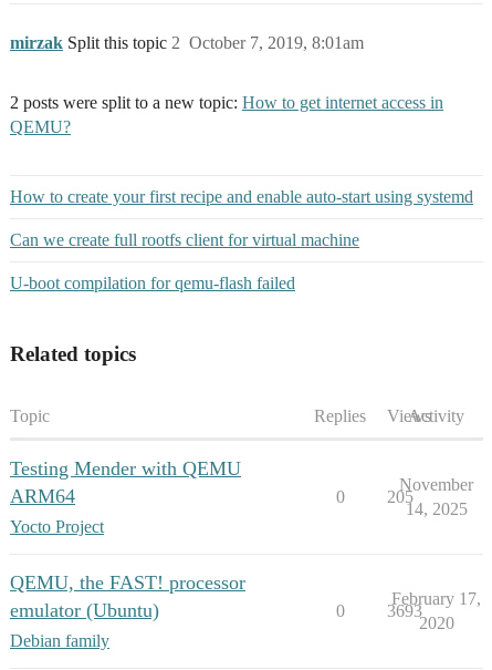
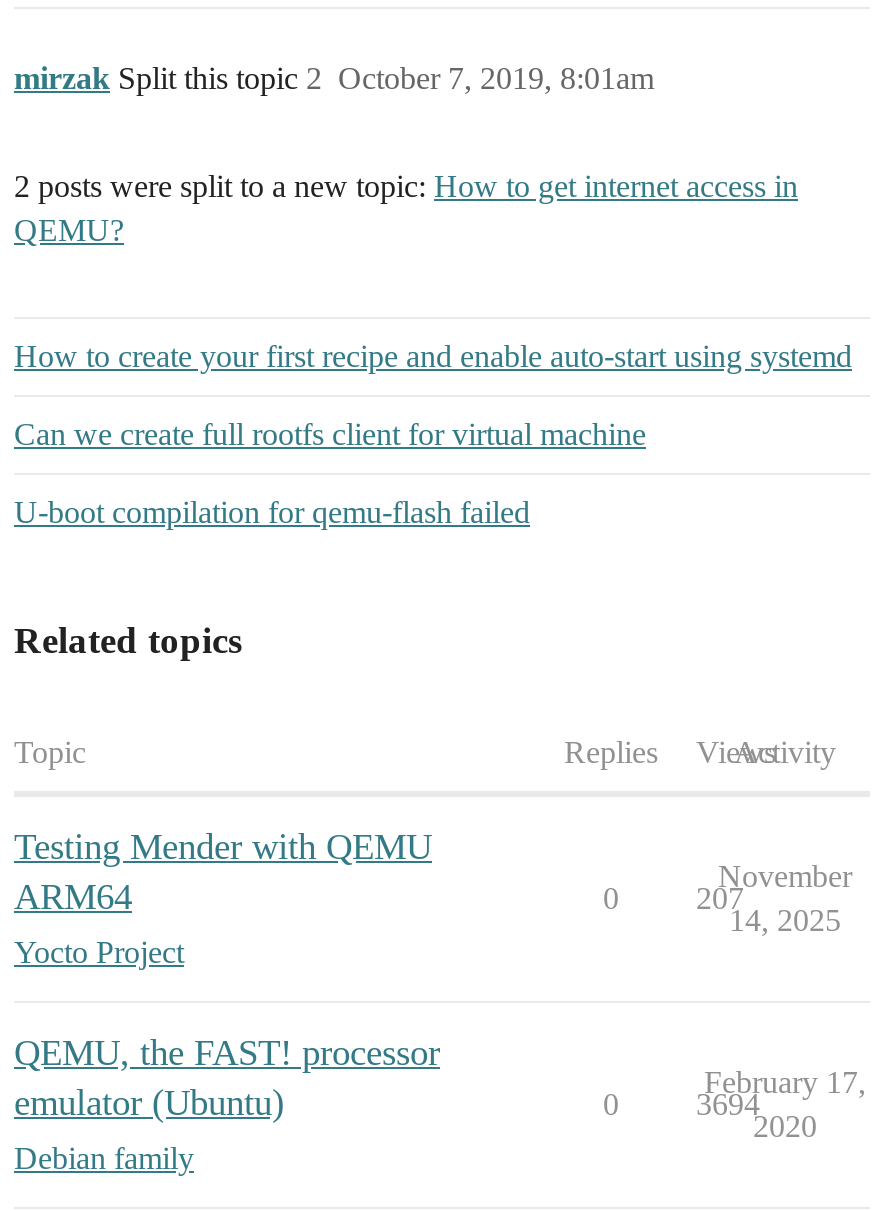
[387,487,414,506] 205 -> [696,881,744,915] 207
[387,601,422,620] 3693 -> [696,1087,760,1121] 3694

